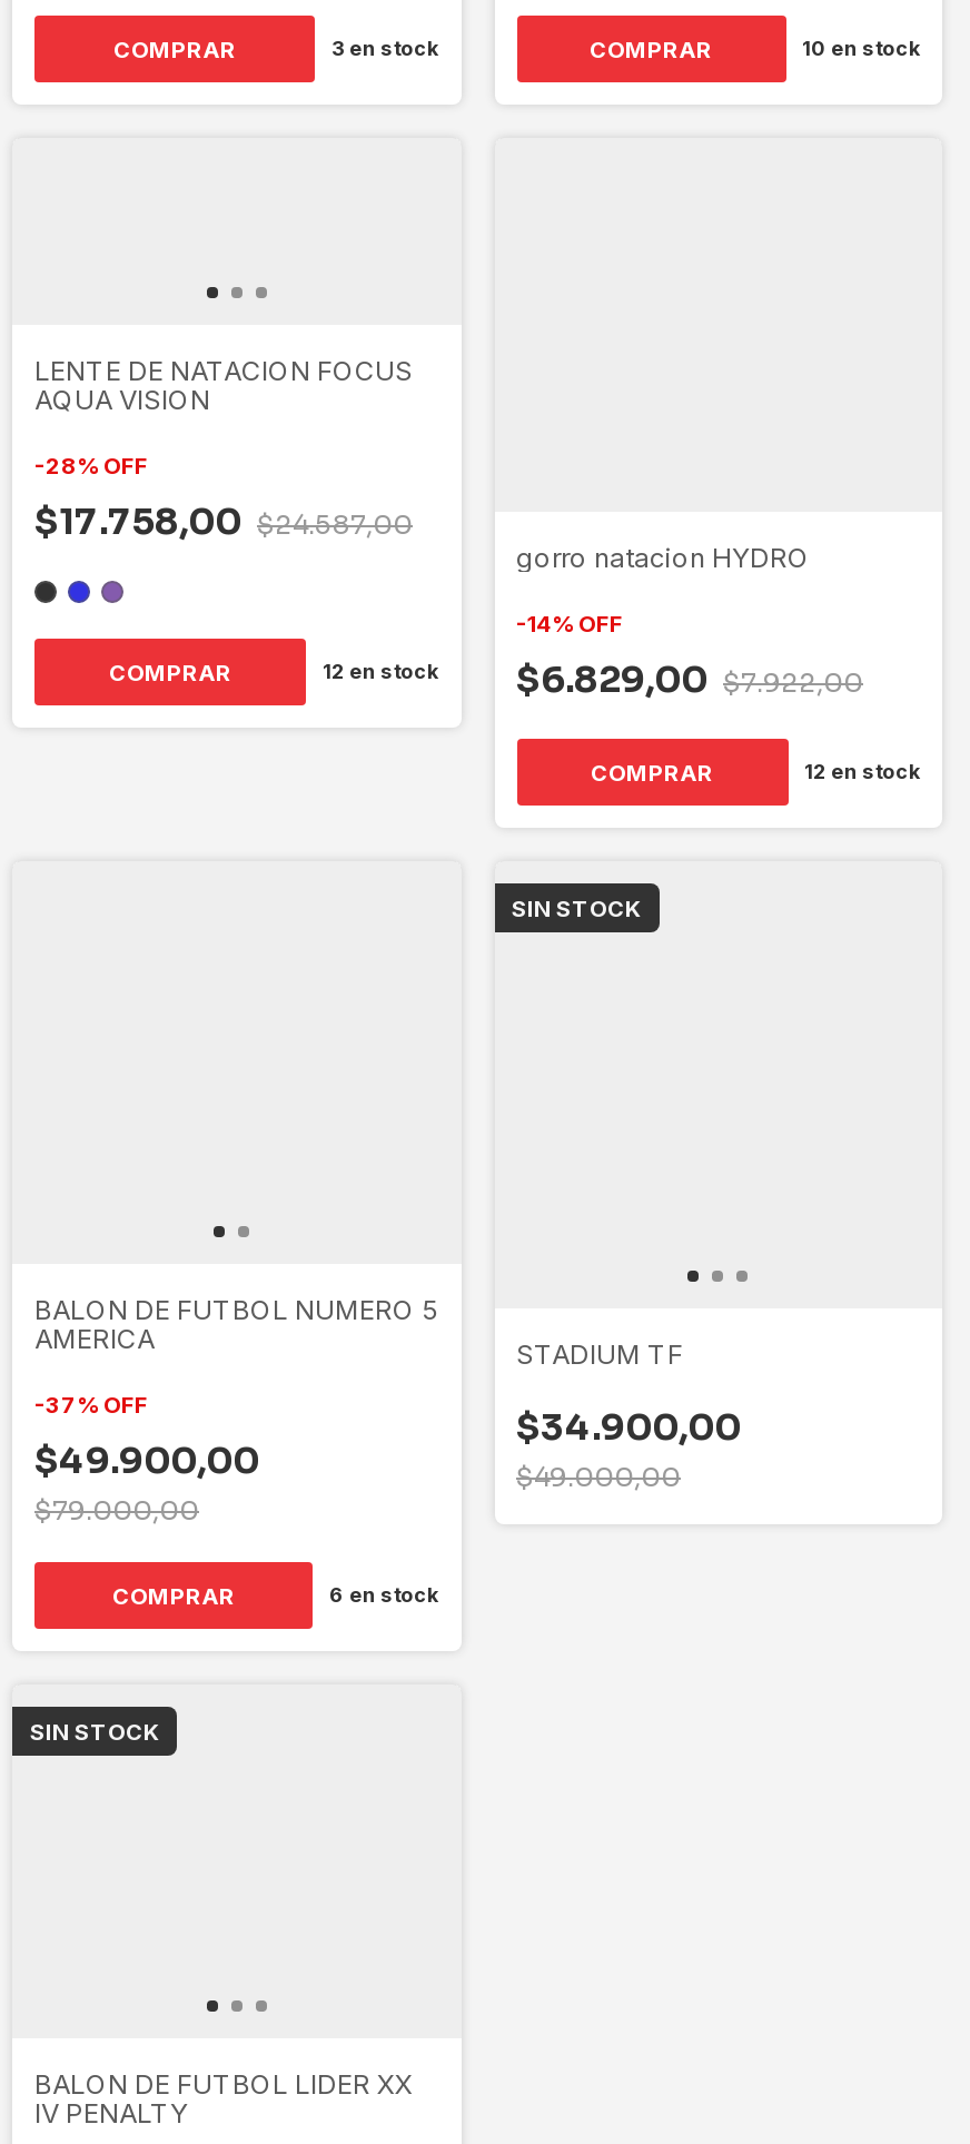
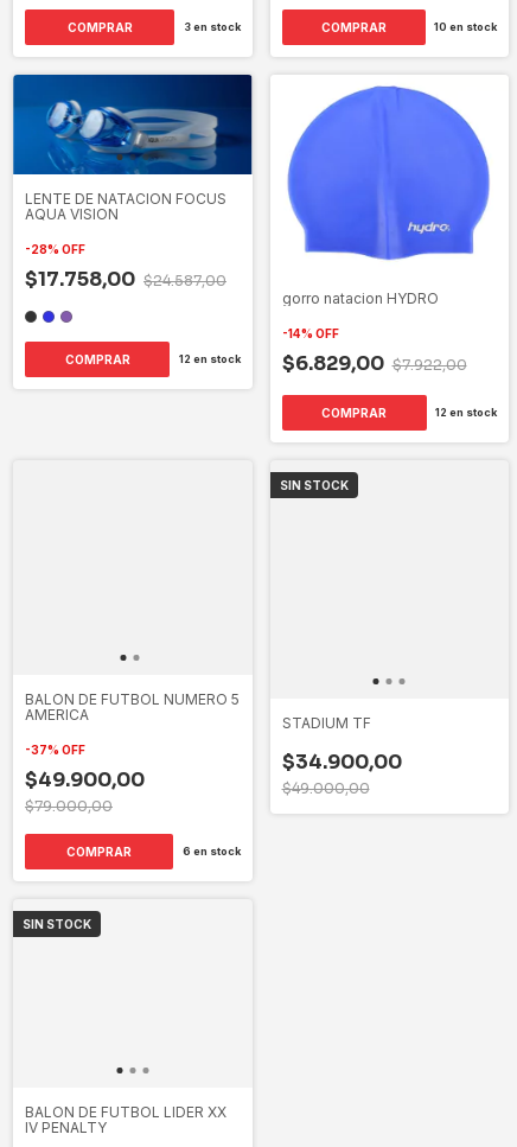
none -> [12,74,253,176] [image]
none -> [287,85,490,261] [image]

